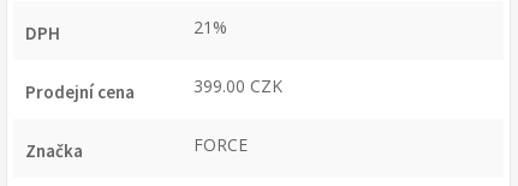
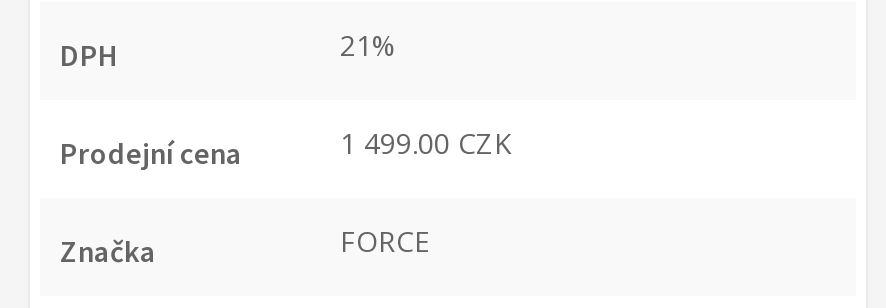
[193,74,282,97] 399.00 CZK -> [340,124,512,162] 1 499.00 CZK

